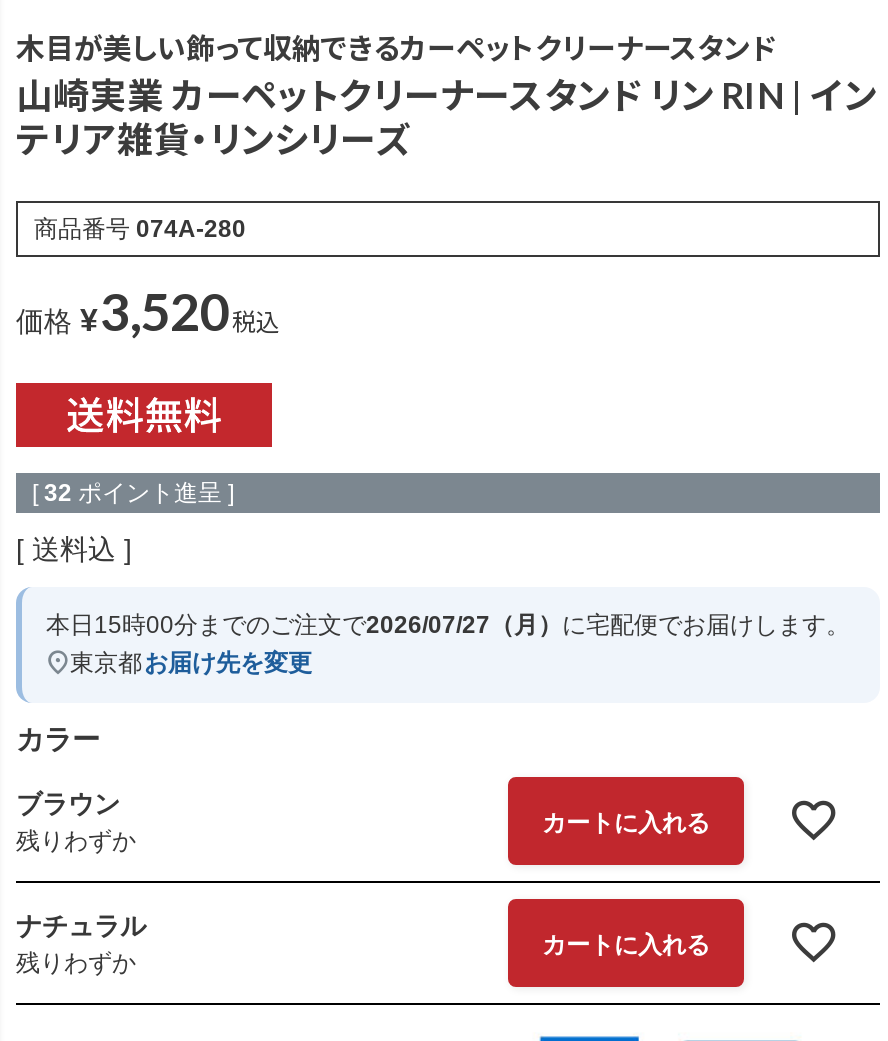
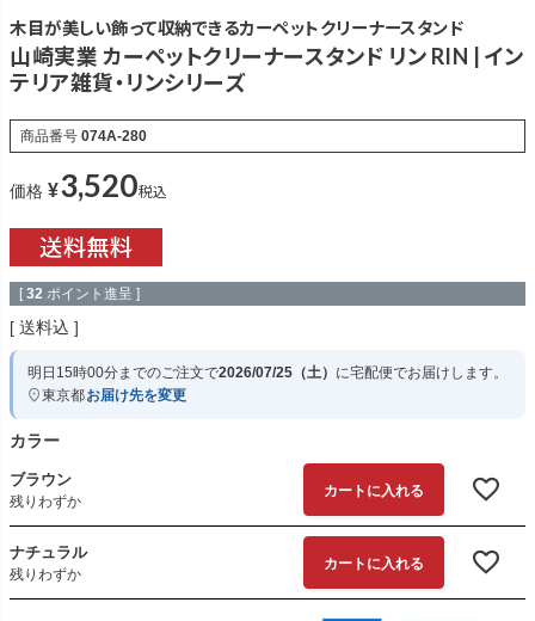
[46,611,850,639] 本日15時00分までのご注文で2026/07/27（月）に宅配便でお届けします。 -> [27,364,508,381] 明日15時00分までのご注文で2026/07/25（土）に宅配便でお届けします。

